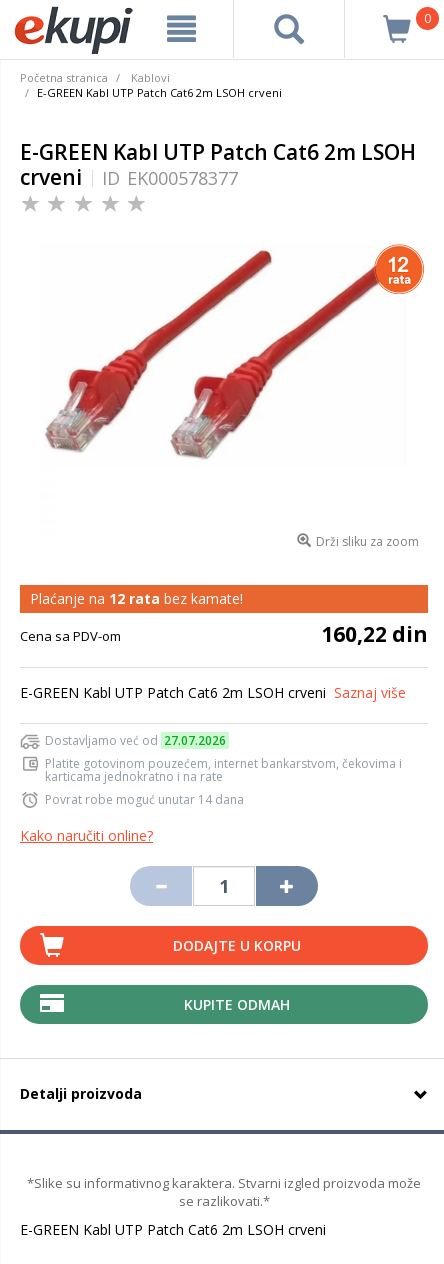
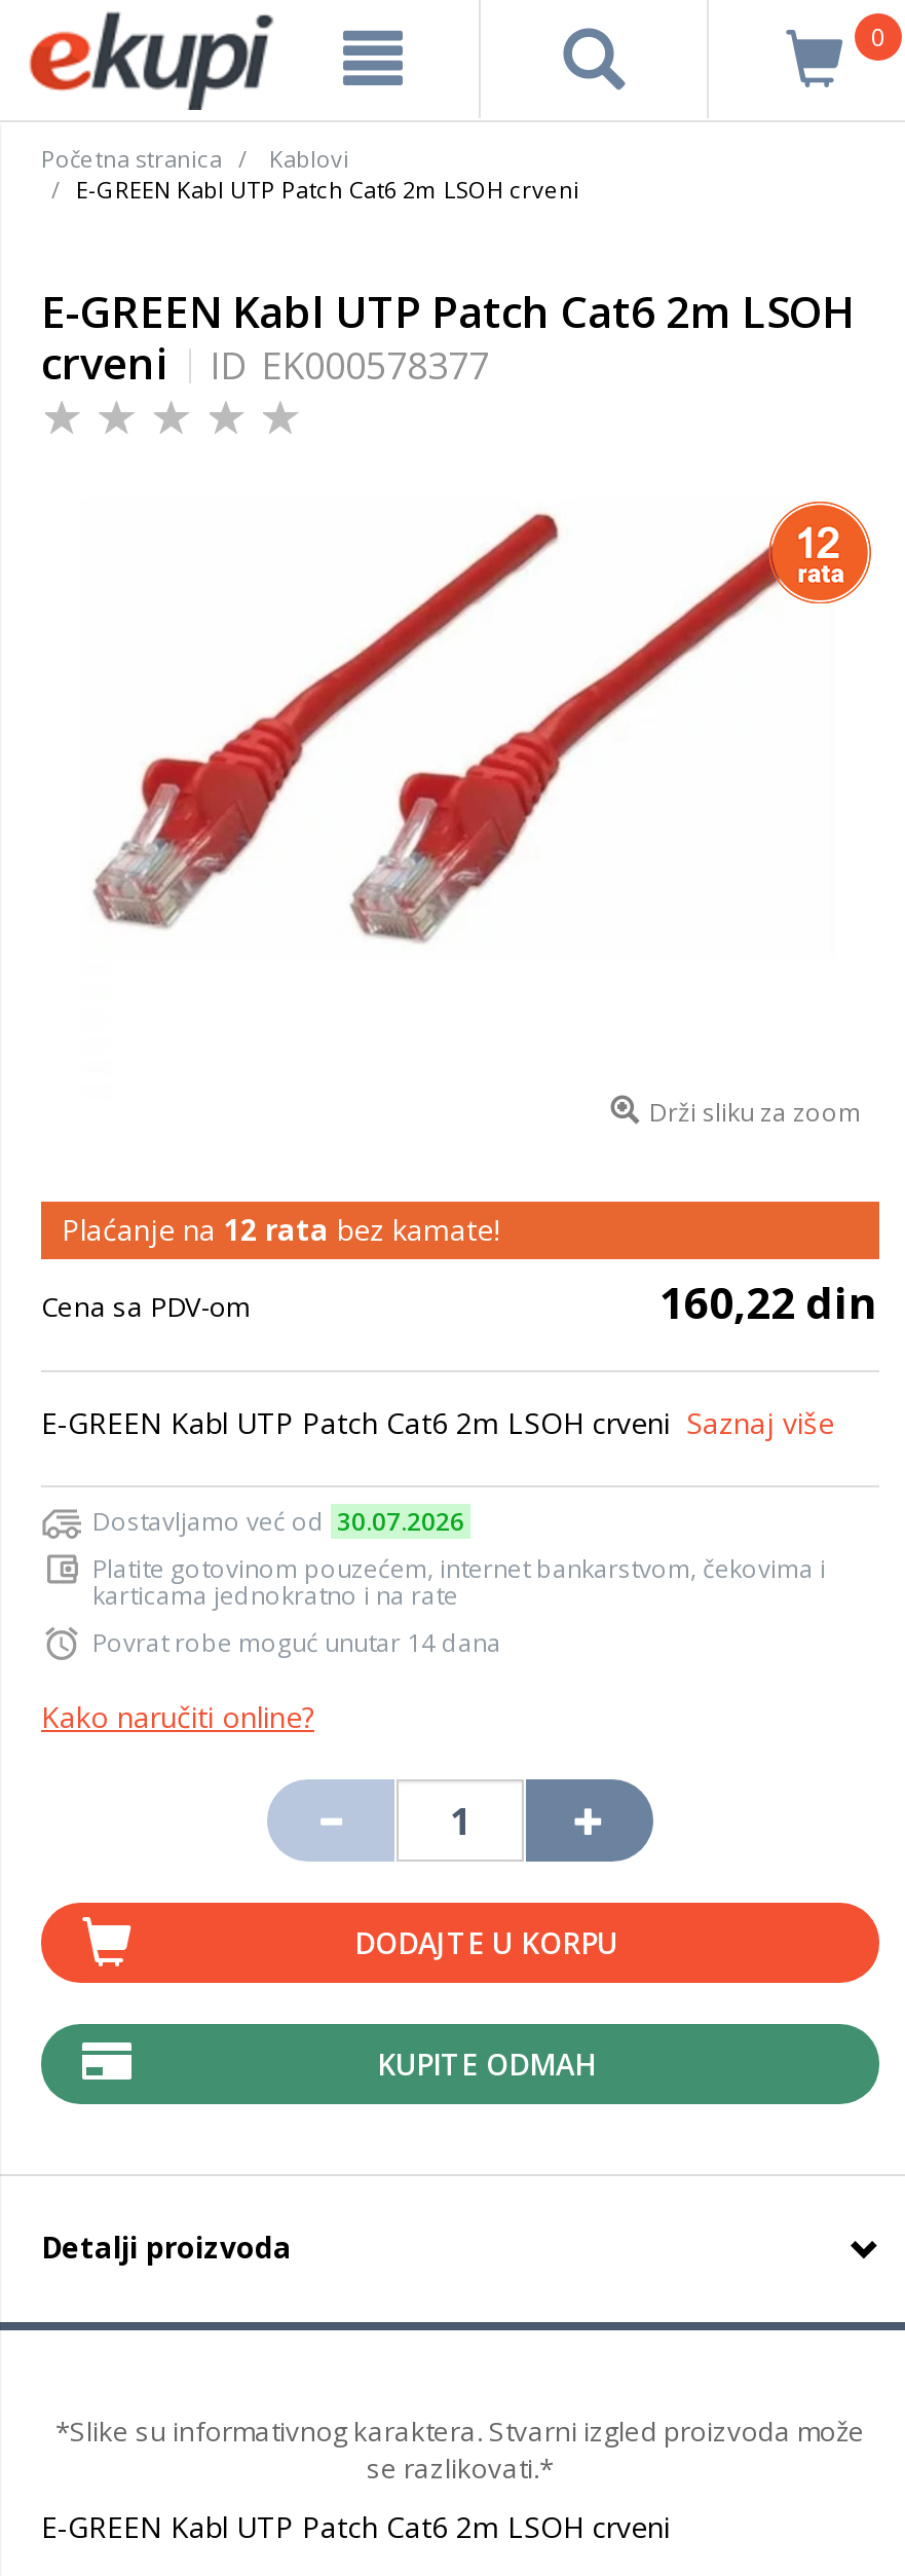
[45,732,226,749] Dostavljamo već od 27.07.2026 -> [92,1504,464,1539] Dostavljamo već od 30.07.2026

